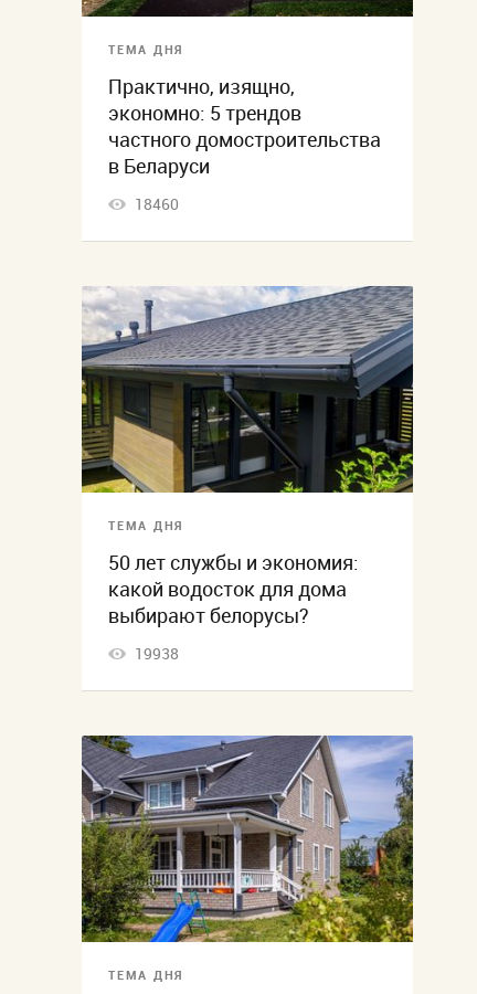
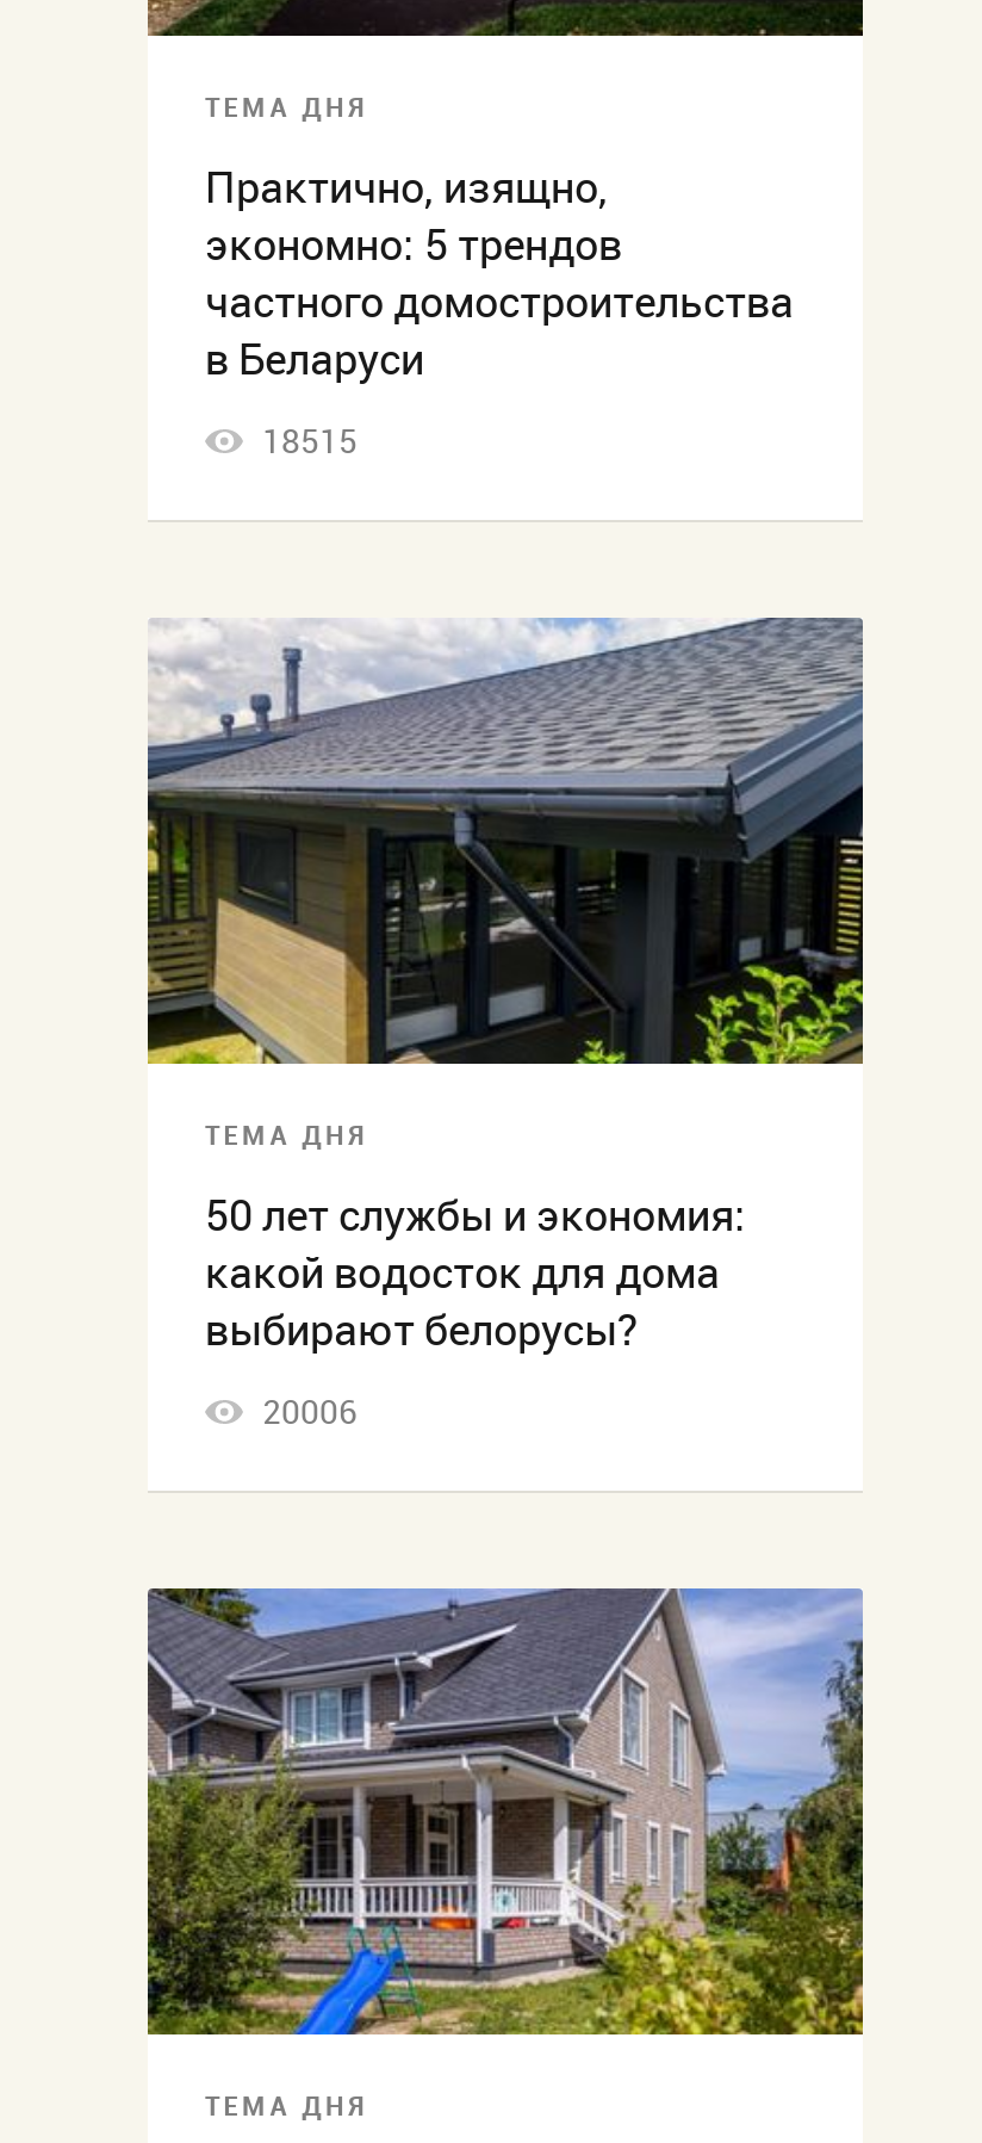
[135,195,179,213] 18460 -> [262,422,358,460] 18515
[135,645,179,663] 19938 -> [262,1393,358,1431] 20006

